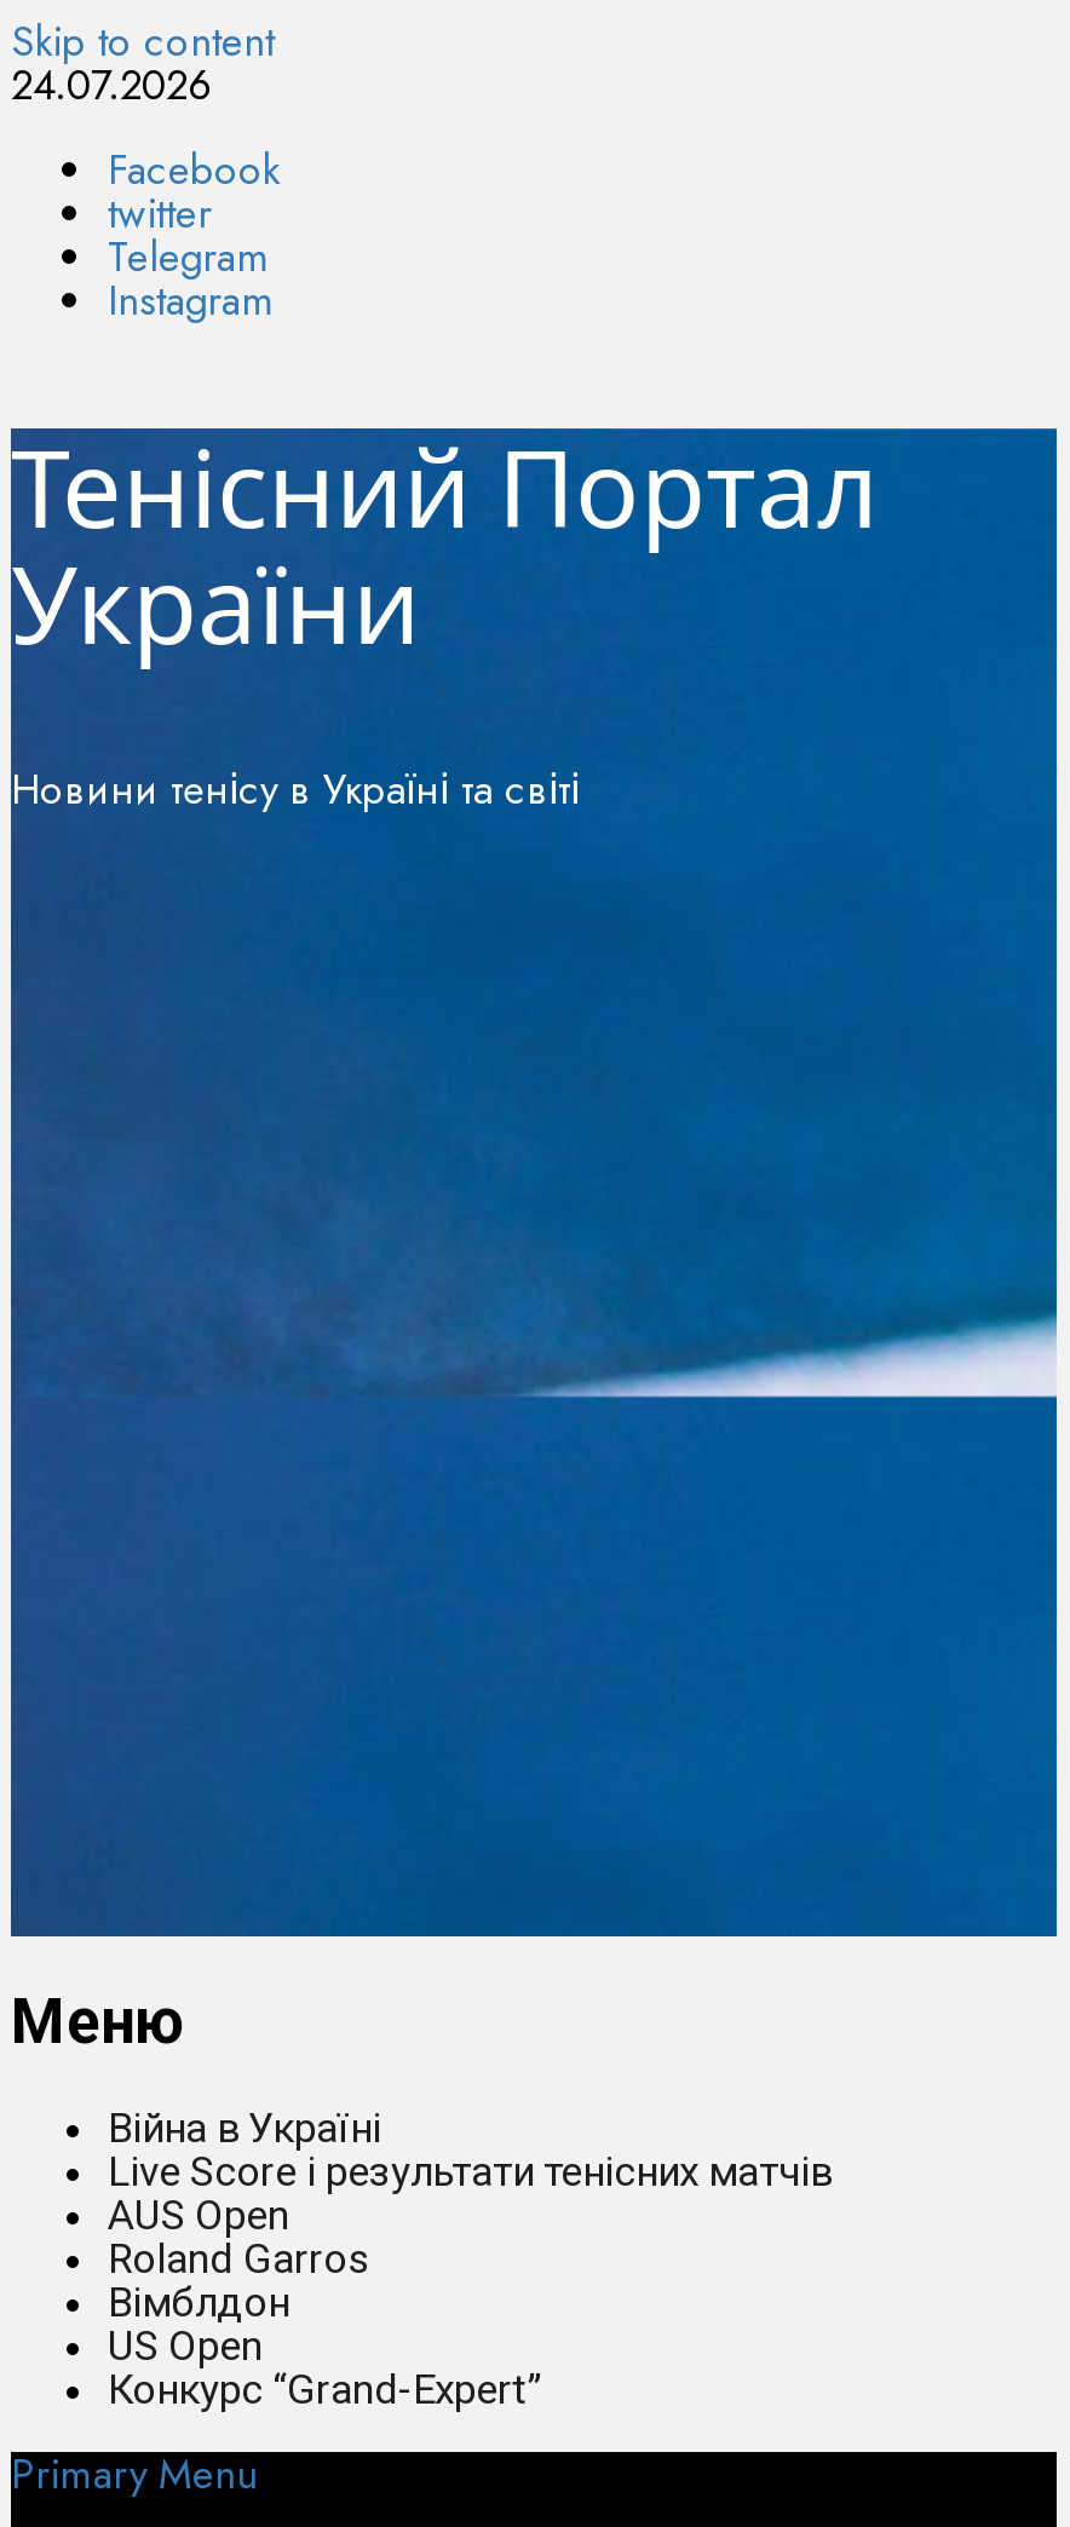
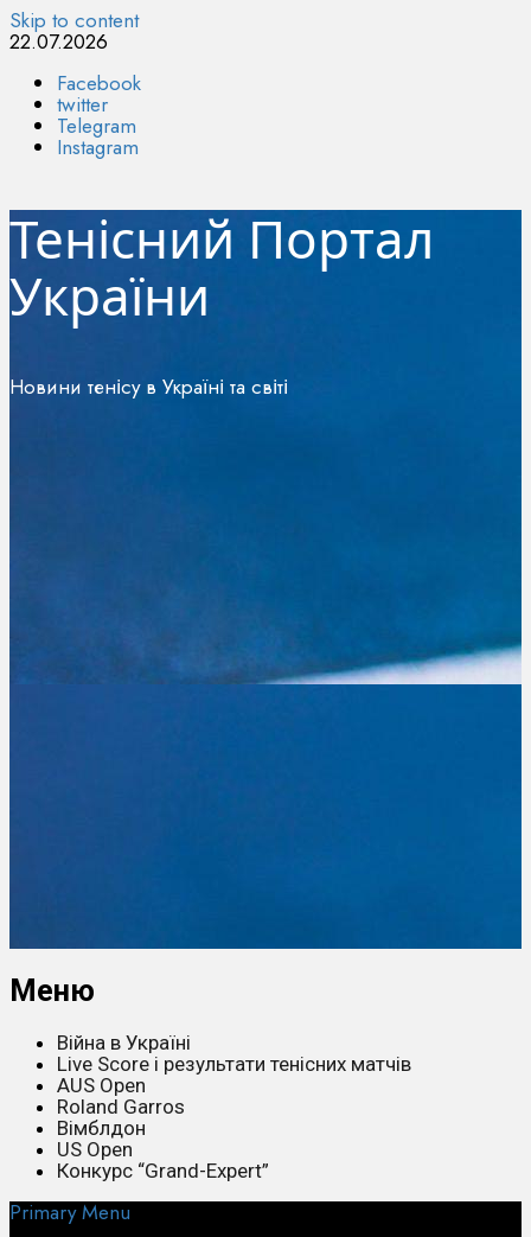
[11,56,212,114] 24.07.2026 -> [9,27,108,56] 22.07.2026

